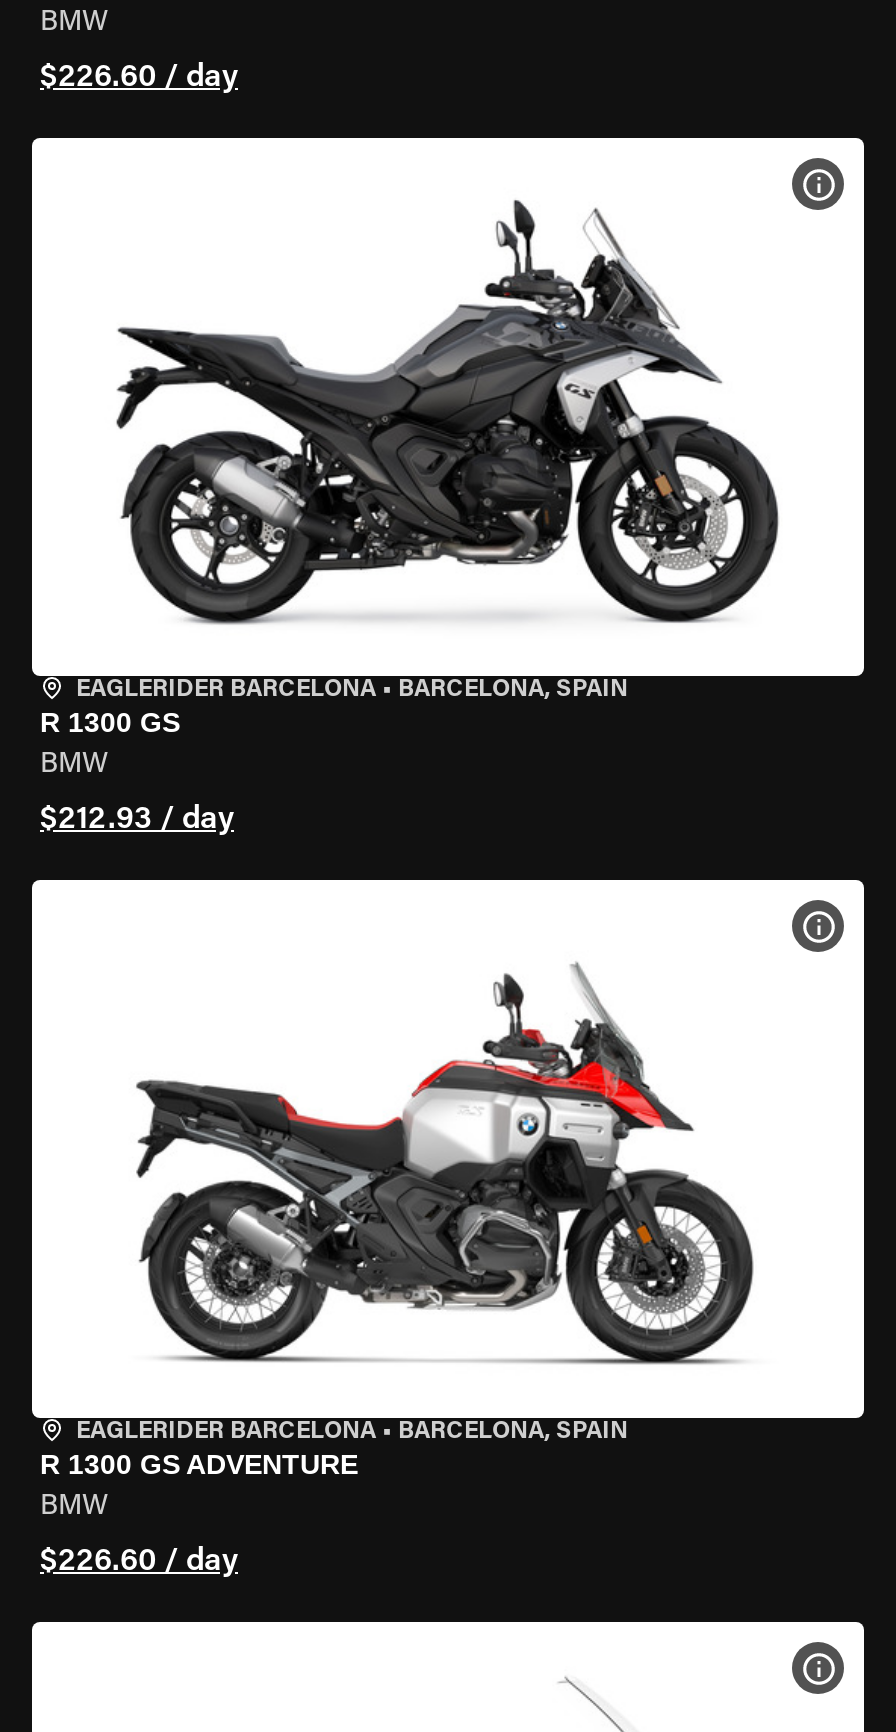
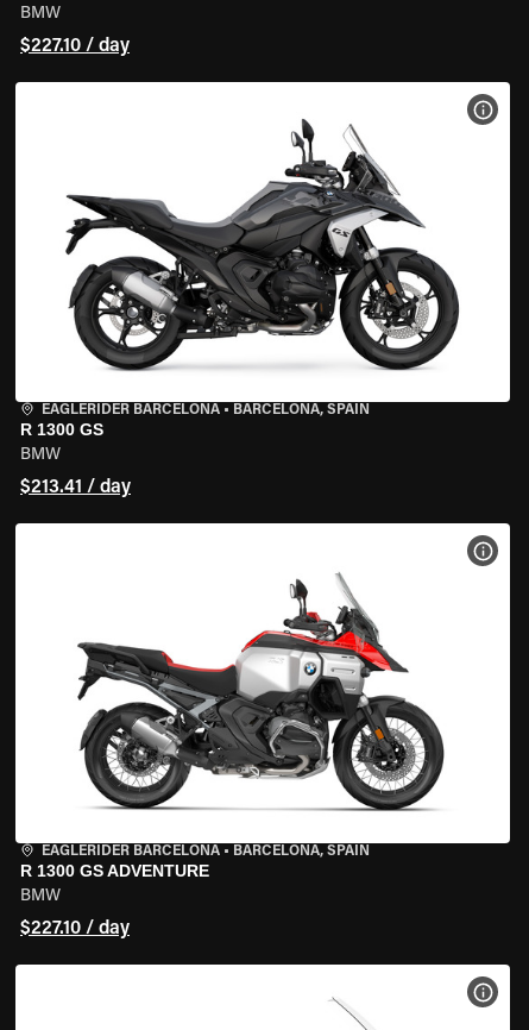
[40,62,238,94] $226.60 / day -> [20,37,130,56] $227.10 / day
[40,804,234,836] $212.93 / day -> [20,478,131,497] $213.41 / day
[40,1546,238,1578] $226.60 / day -> [20,919,130,938] $227.10 / day

